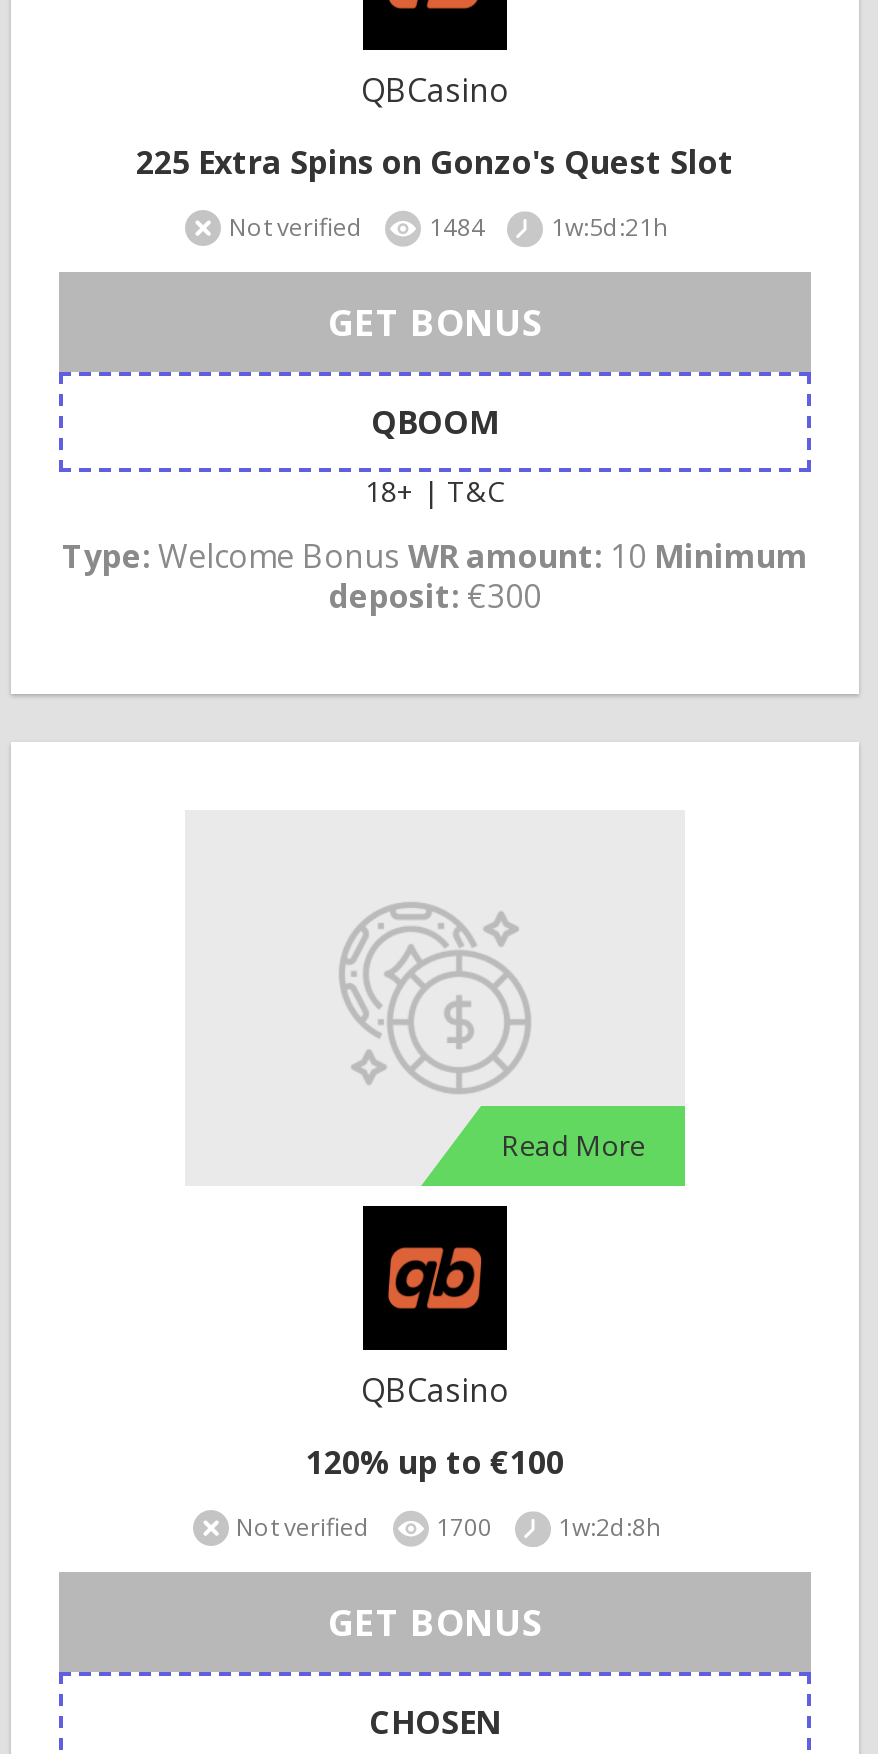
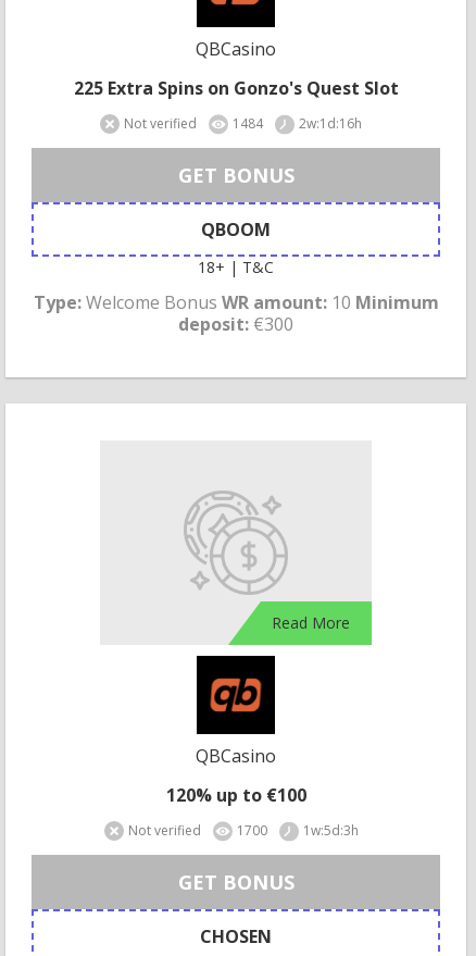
[229,209,667,243] Not verified 1484 1w:5d:21h -> [124,114,362,132] Not verified 1484 2w:1d:16h
[236,1509,660,1543] Not verified 1700 1w:2d:8h -> [128,821,358,839] Not verified 1700 1w:5d:3h

